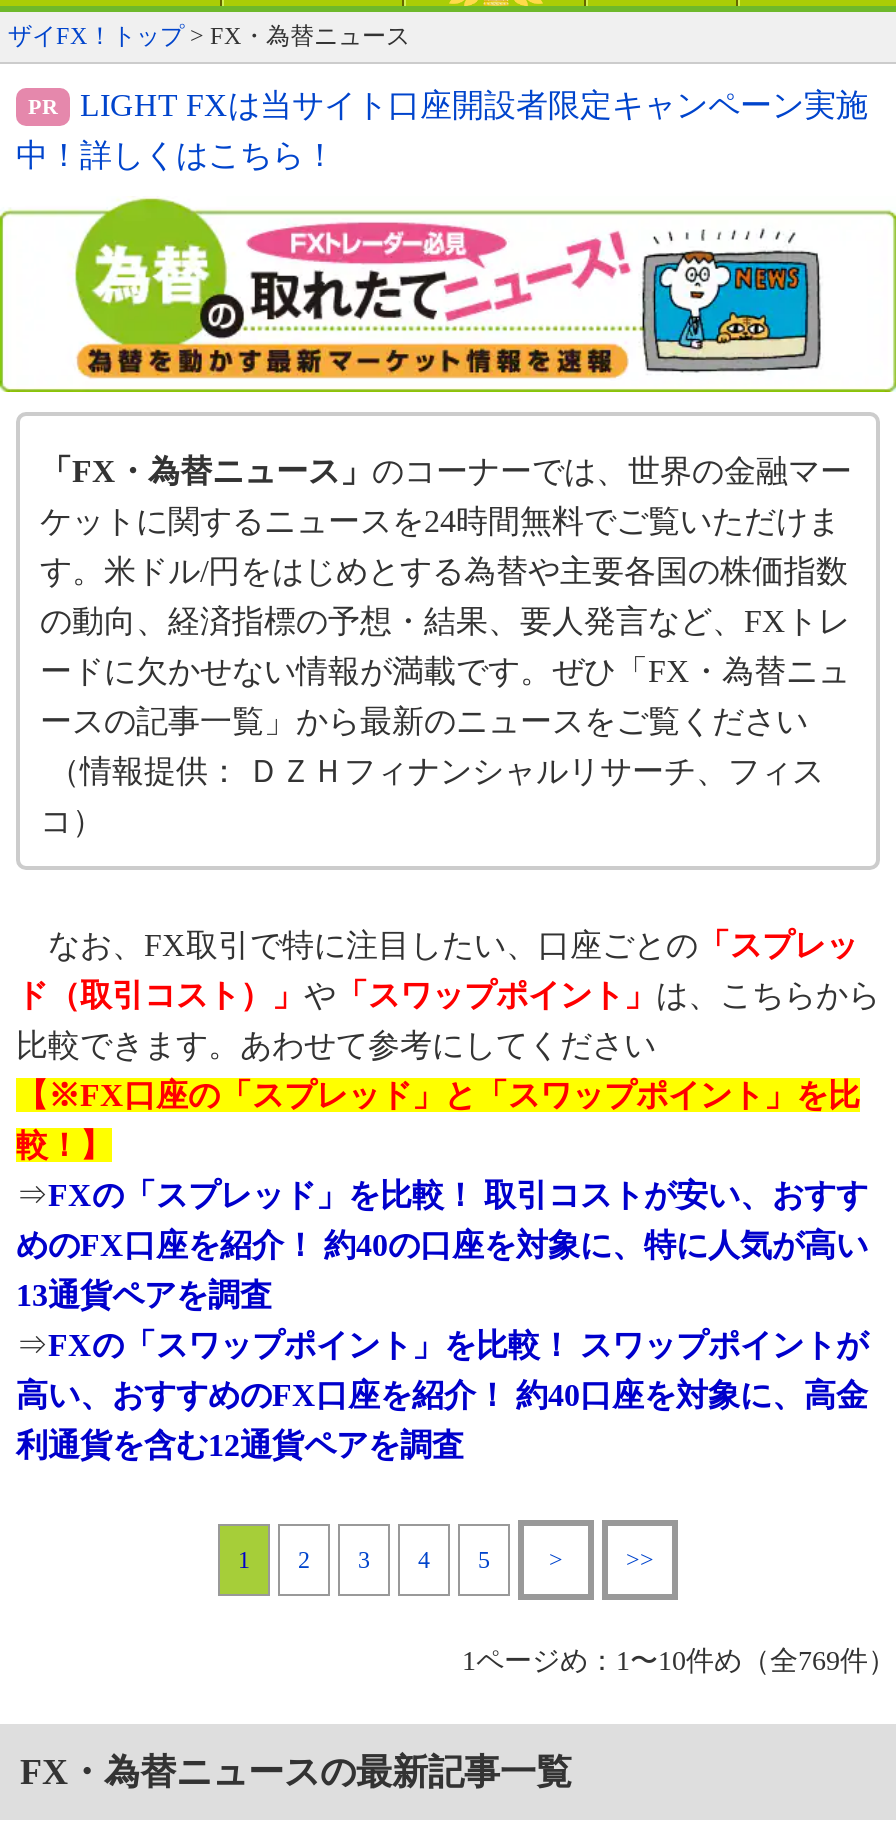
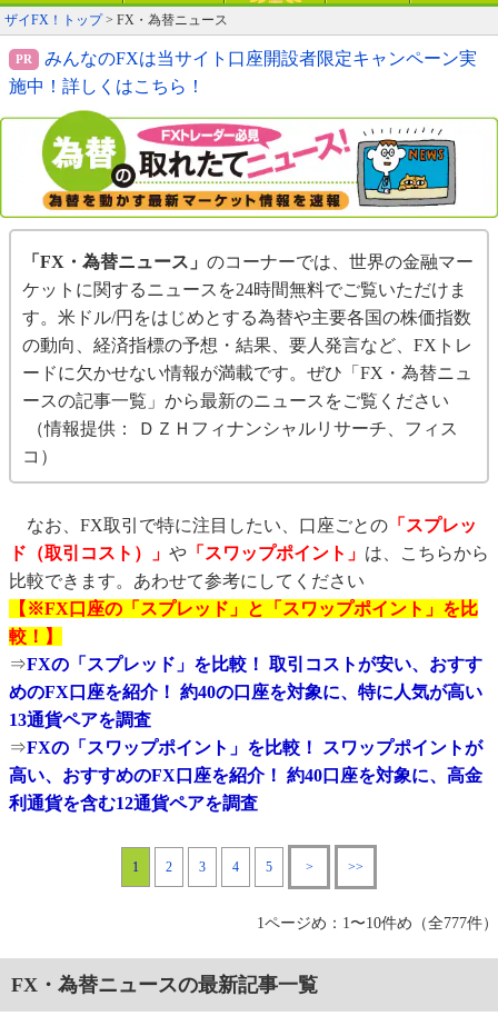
[80,89,868,123] LIGHT FXは当サイト口座開設者限定キャンペーン実施 -> [44,49,477,68] みんなのFXは当サイト口座開設者限定キャンペーン実
[16,139,336,173] 中！詳しくはこちら！ -> [9,77,205,96] 施中！詳しくはこちら！
[462,1647,896,1677] 1ページめ：1〜10件め（全769件） -> [257,915,498,932] 1ページめ：1〜10件め（全777件）

